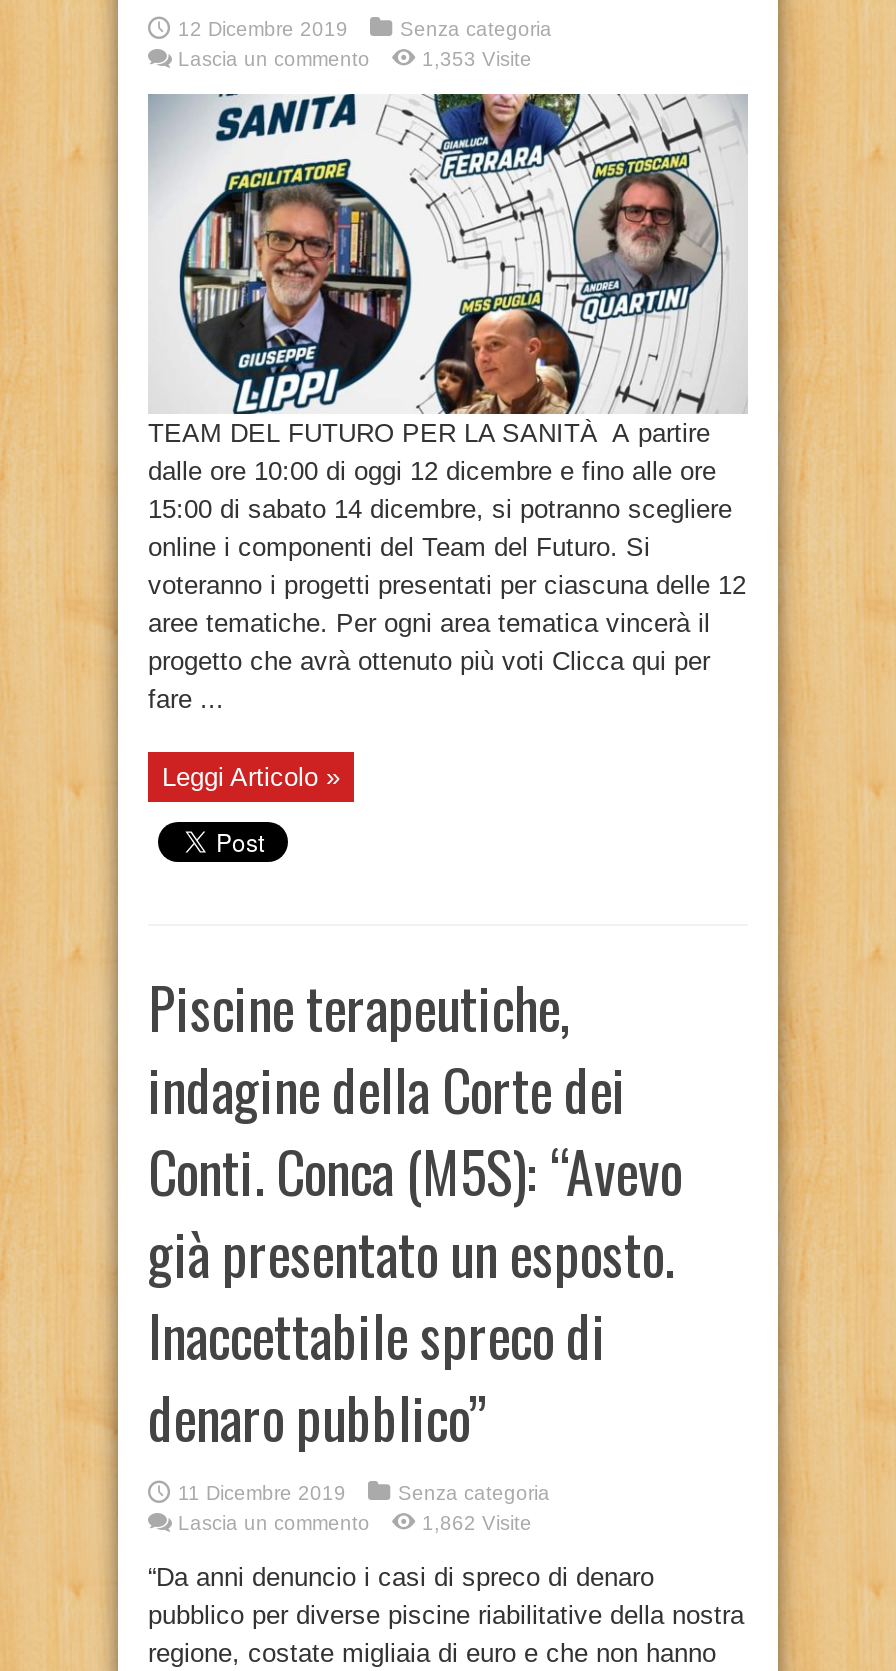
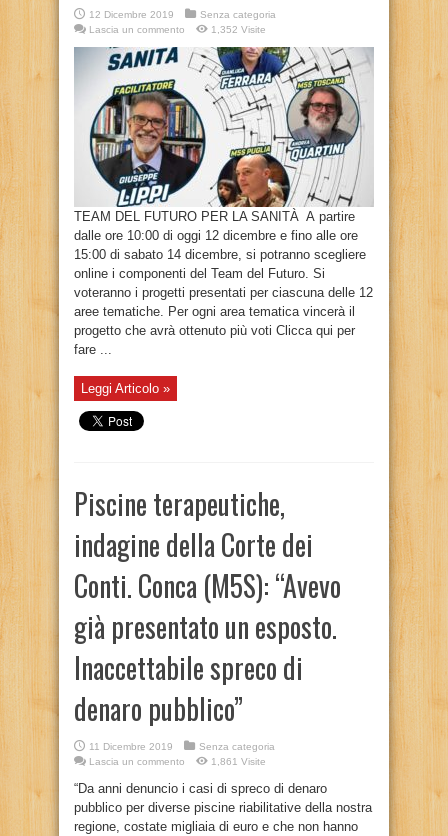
[422,48,532,70] 1,353 Visite -> [211,24,266,35] 1,352 Visite
[422,1511,532,1533] 1,862 Visite -> [211,756,266,767] 1,861 Visite

